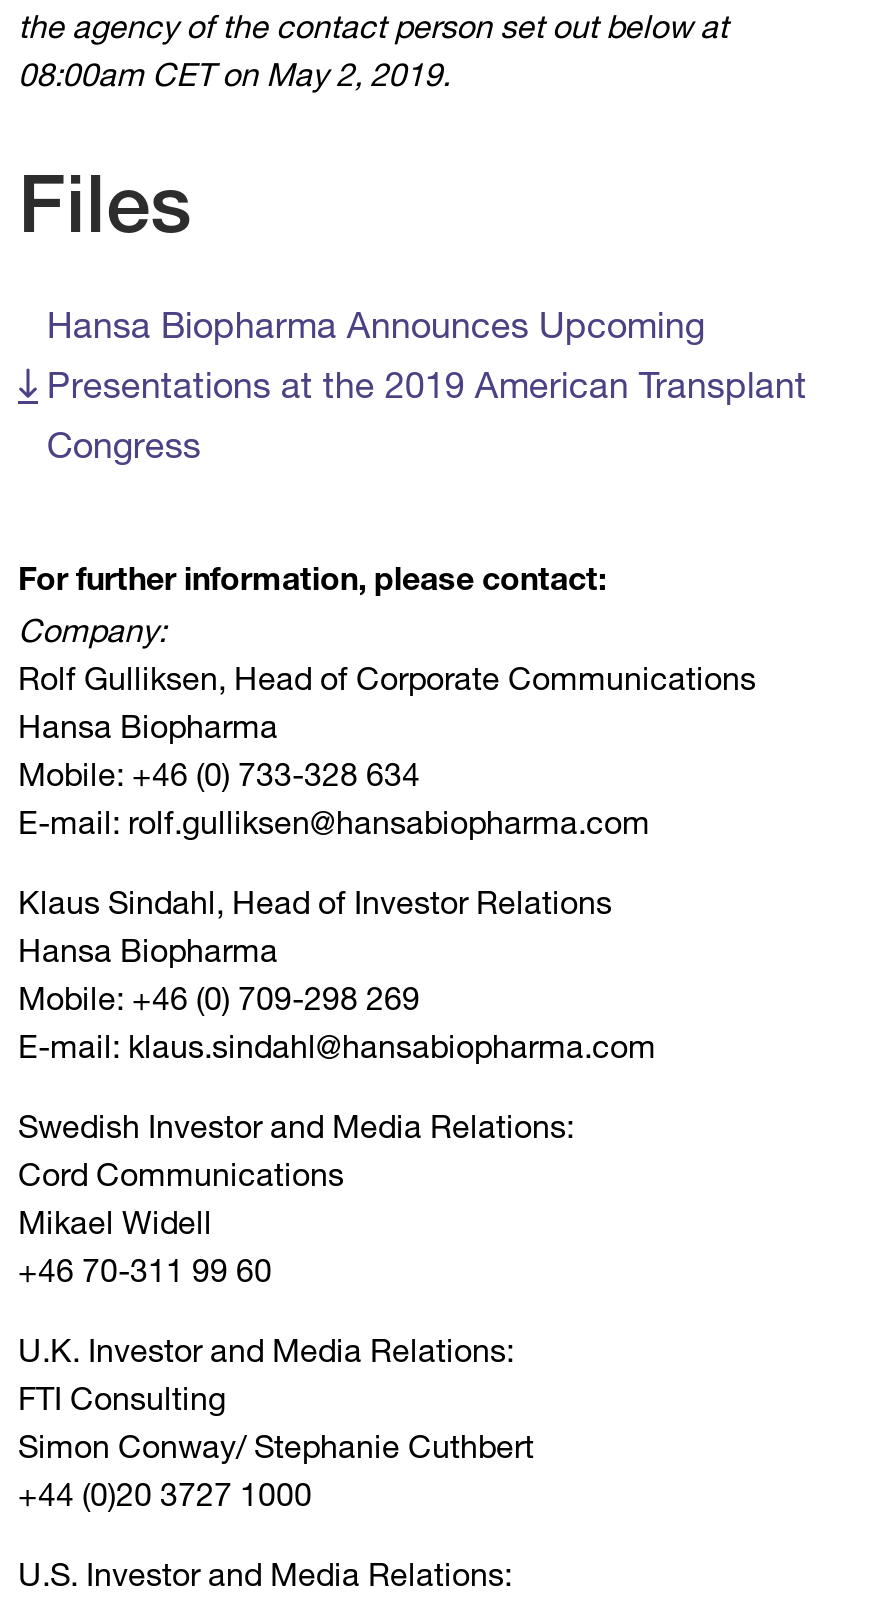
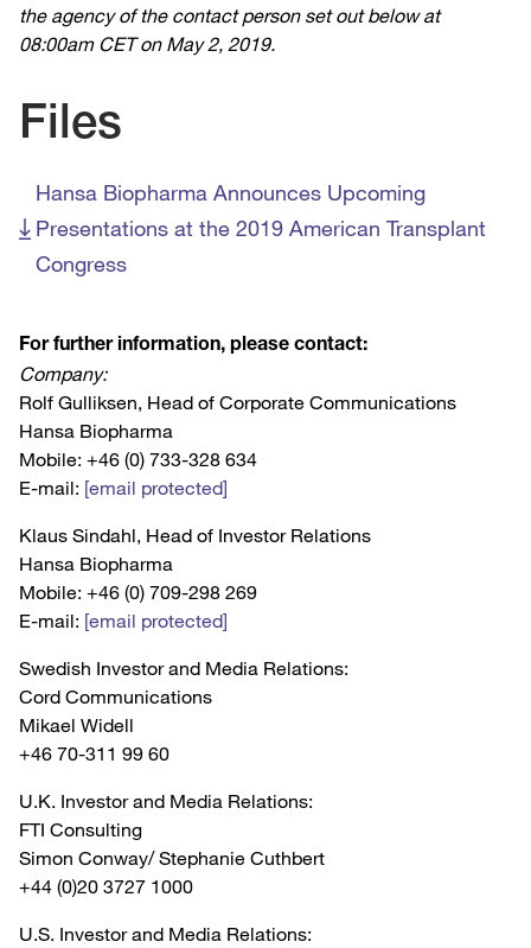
[18,802,650,842] E-mail: rolf.gulliksen@hansabiopharma.com -> [19,476,228,500] E-mail: [email protected]
[18,1026,656,1066] E-mail: klaus.sindahl@hansabiopharma.com -> [19,609,228,632] E-mail: [email protected]

